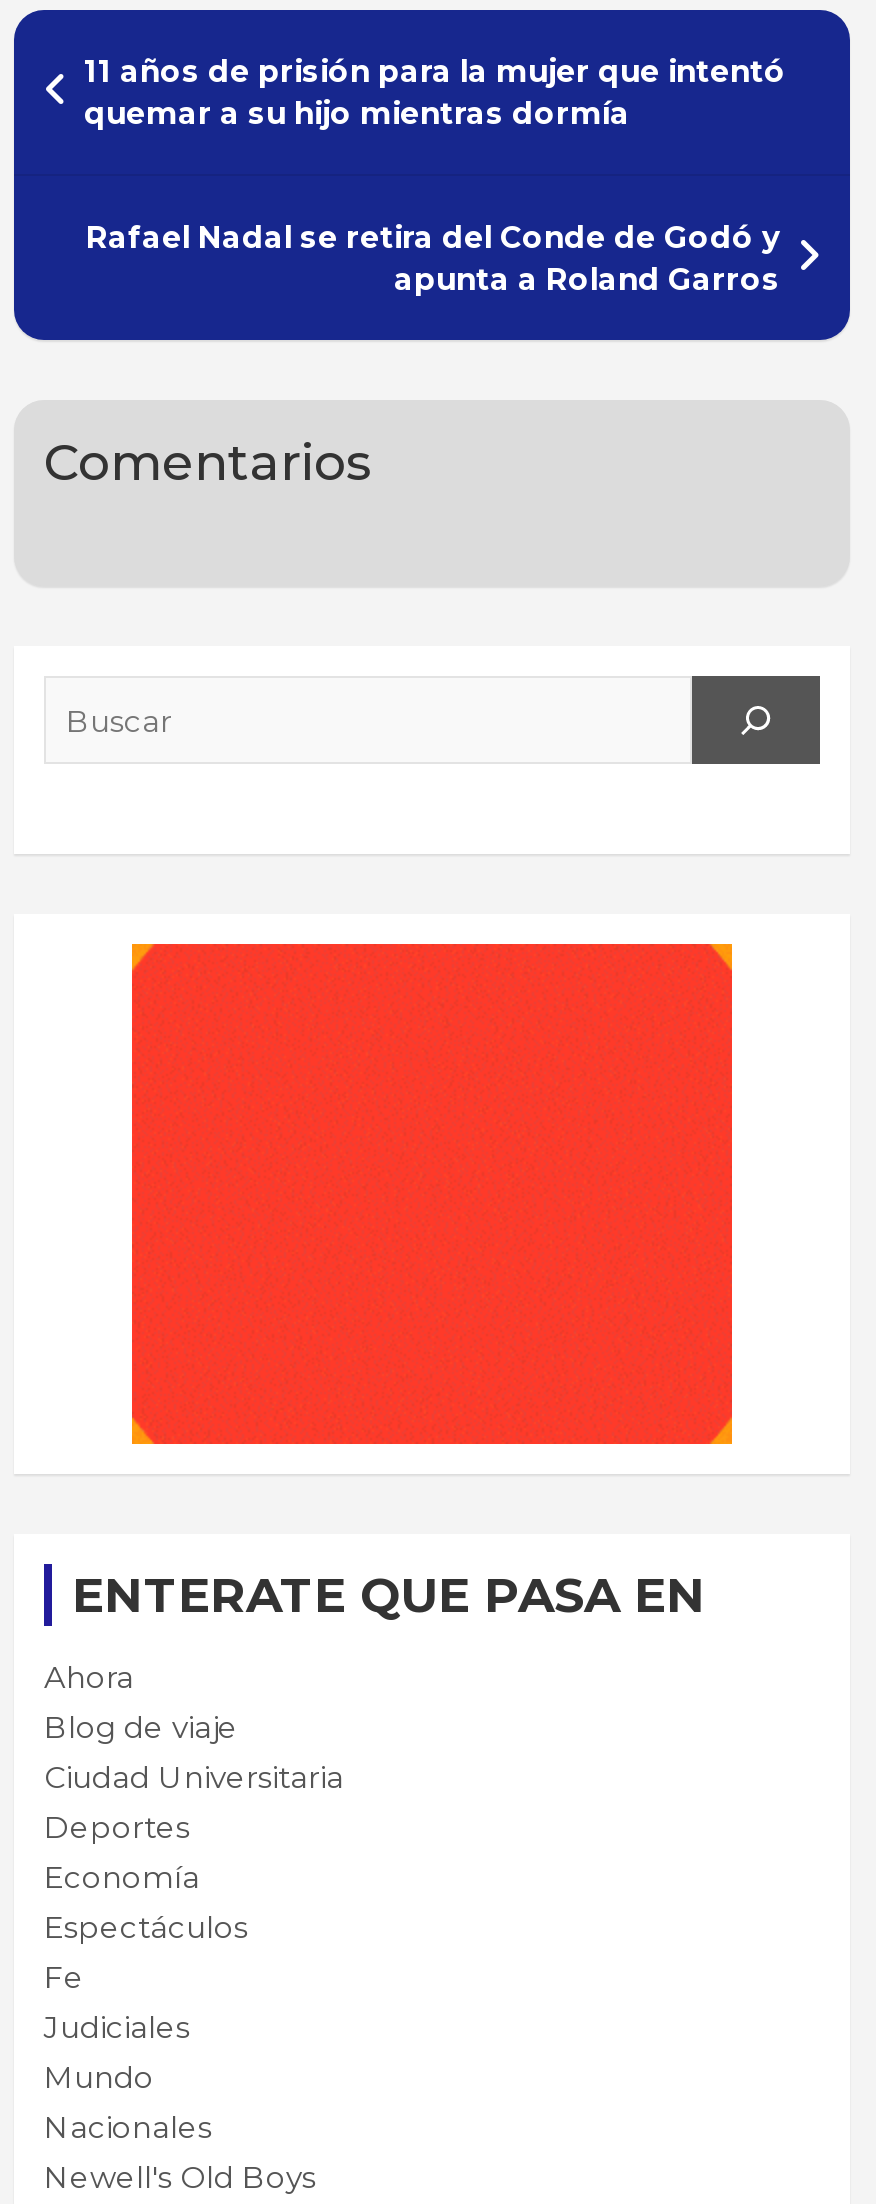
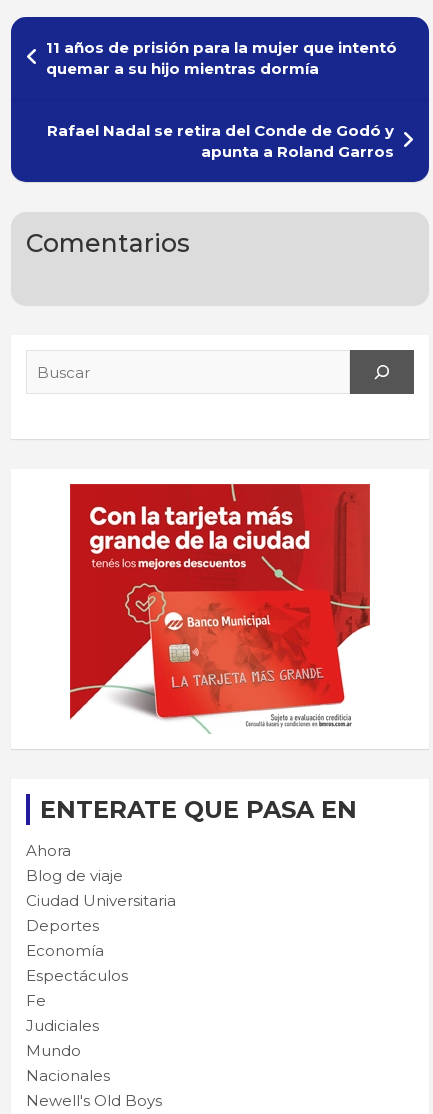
none -> [69,483,370,734] [image]

